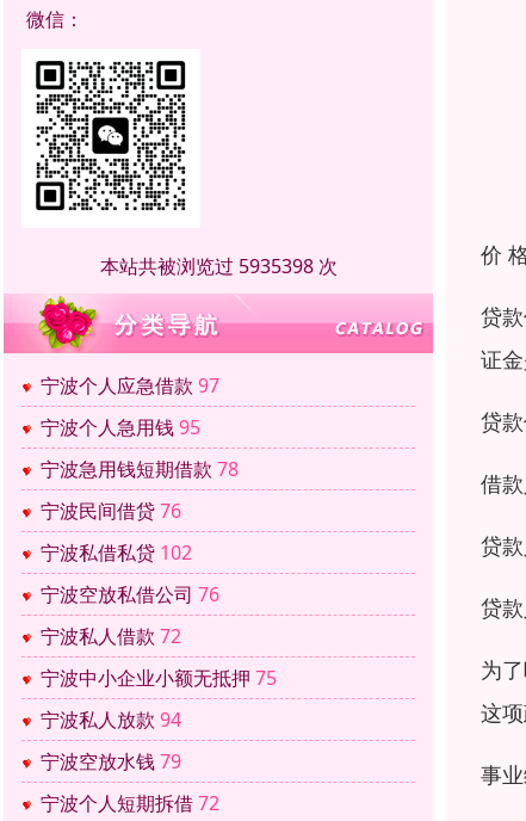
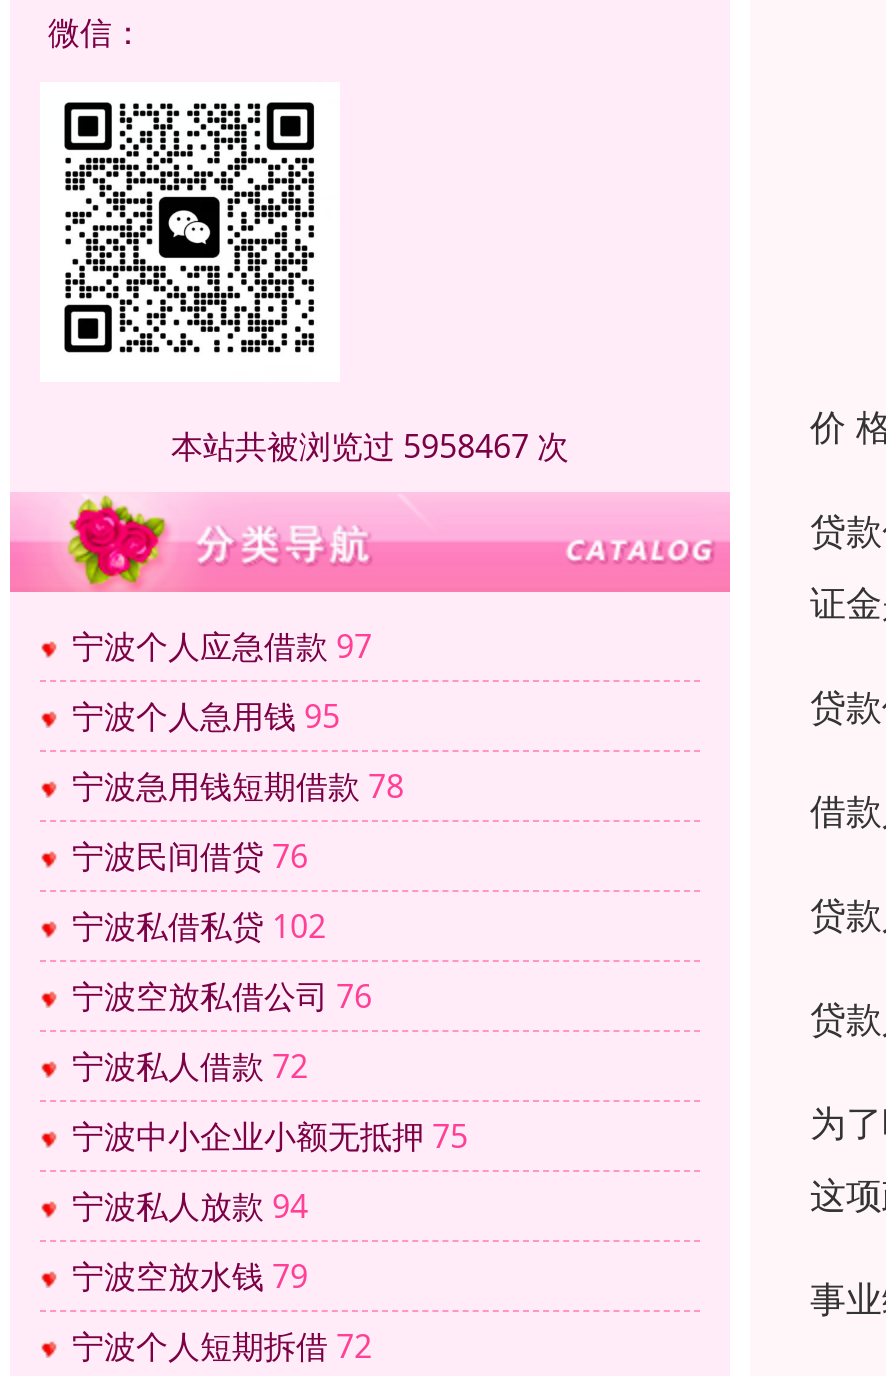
[100,253,337,279] 本站共被浏览过 5935398 次 -> [171,424,569,468] 本站共被浏览过 5958467 次

